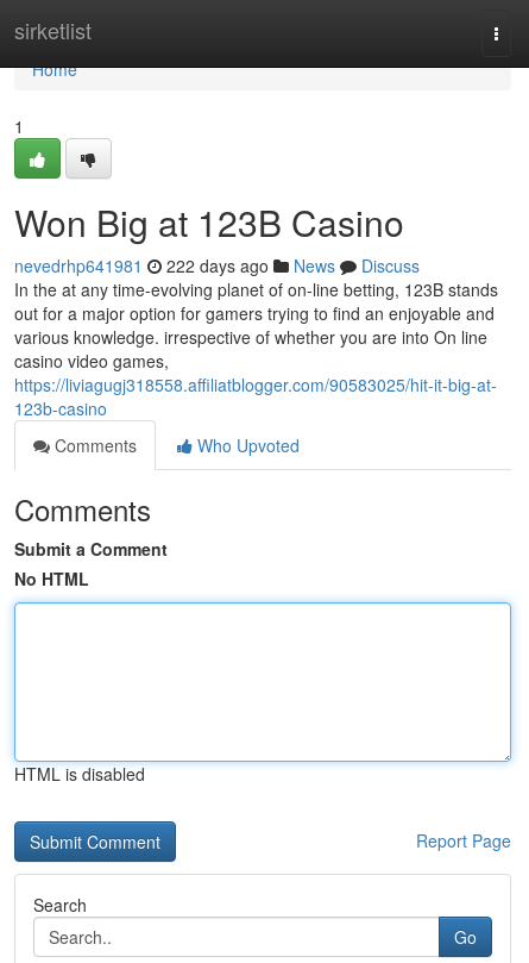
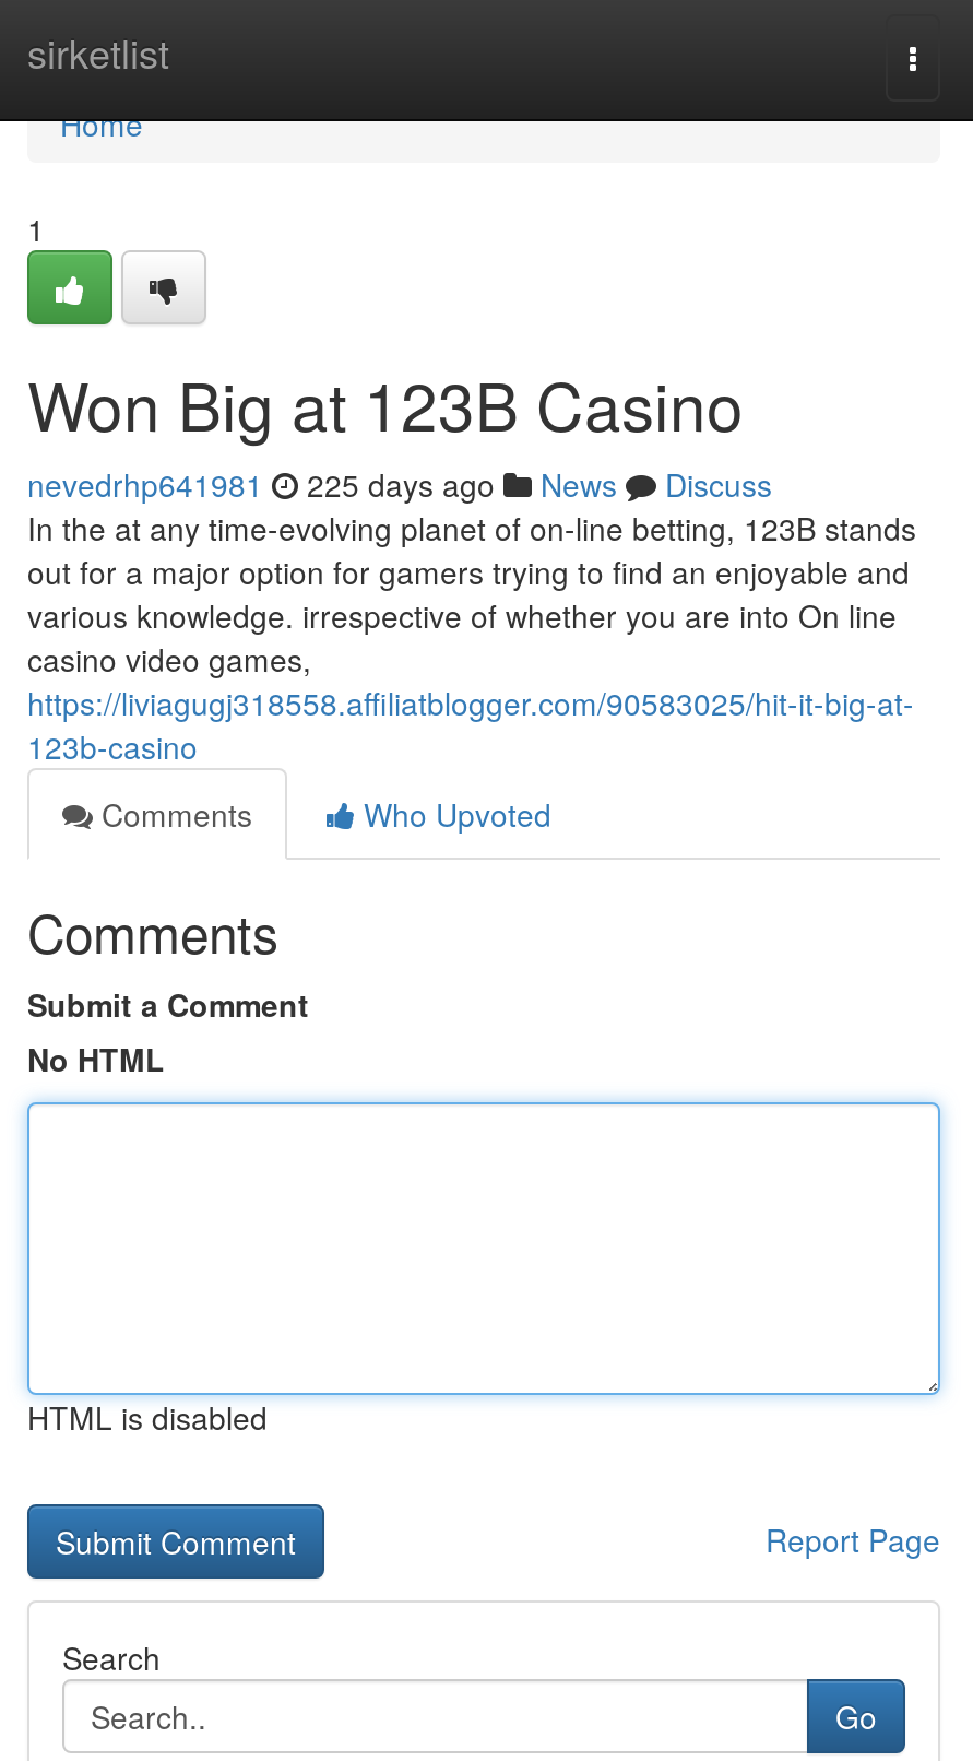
[14,254,420,277] nevedrhp641981 222 days ago News Discuss -> [27,462,772,506] nevedrhp641981 225 days ago News Discuss

